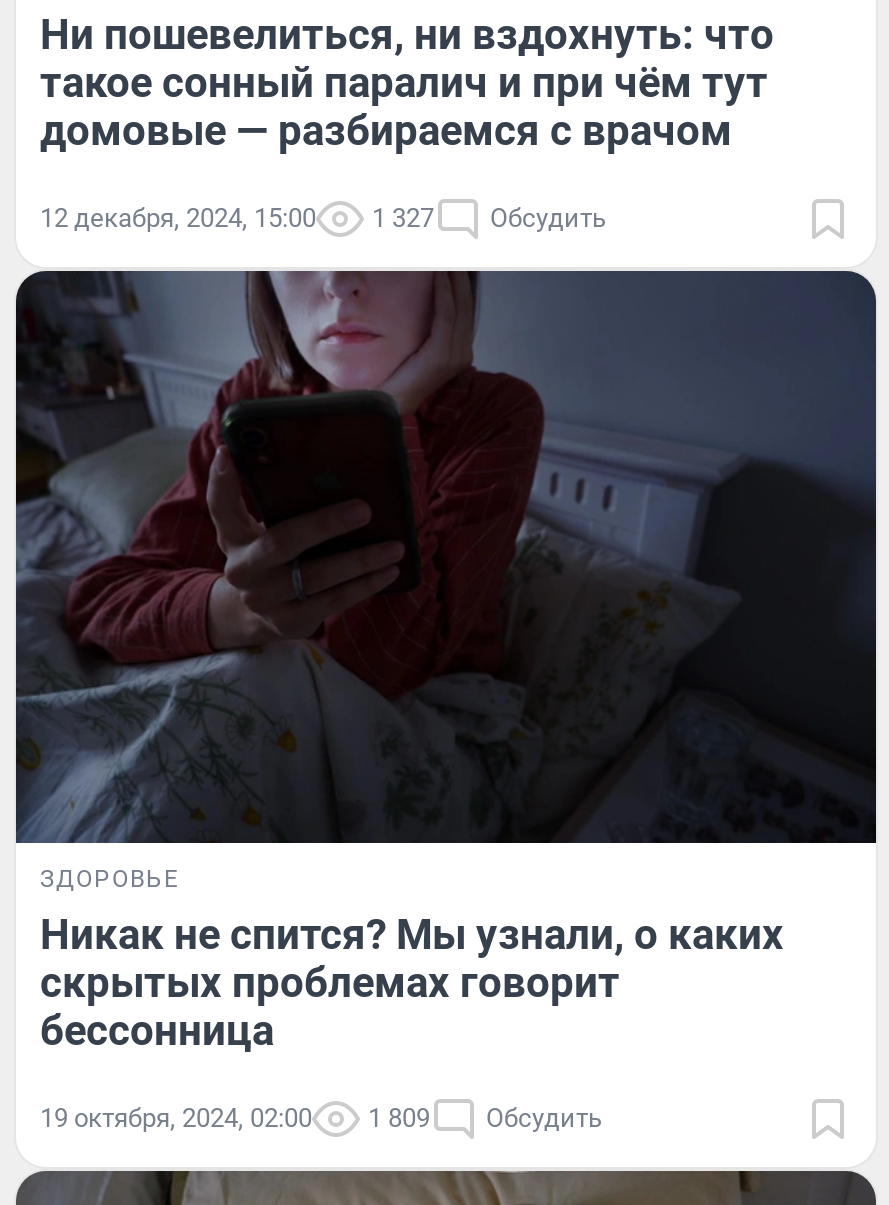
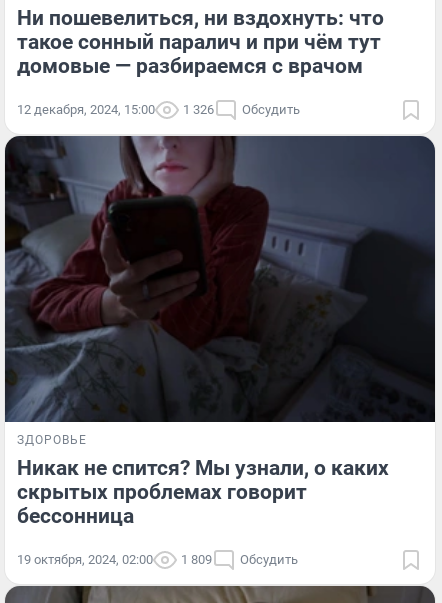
[40,202,606,232] 12 декабря, 2024, 15:00 1 327 Обсудить -> [17,102,300,117] 12 декабря, 2024, 15:00 1 326 Обсудить

